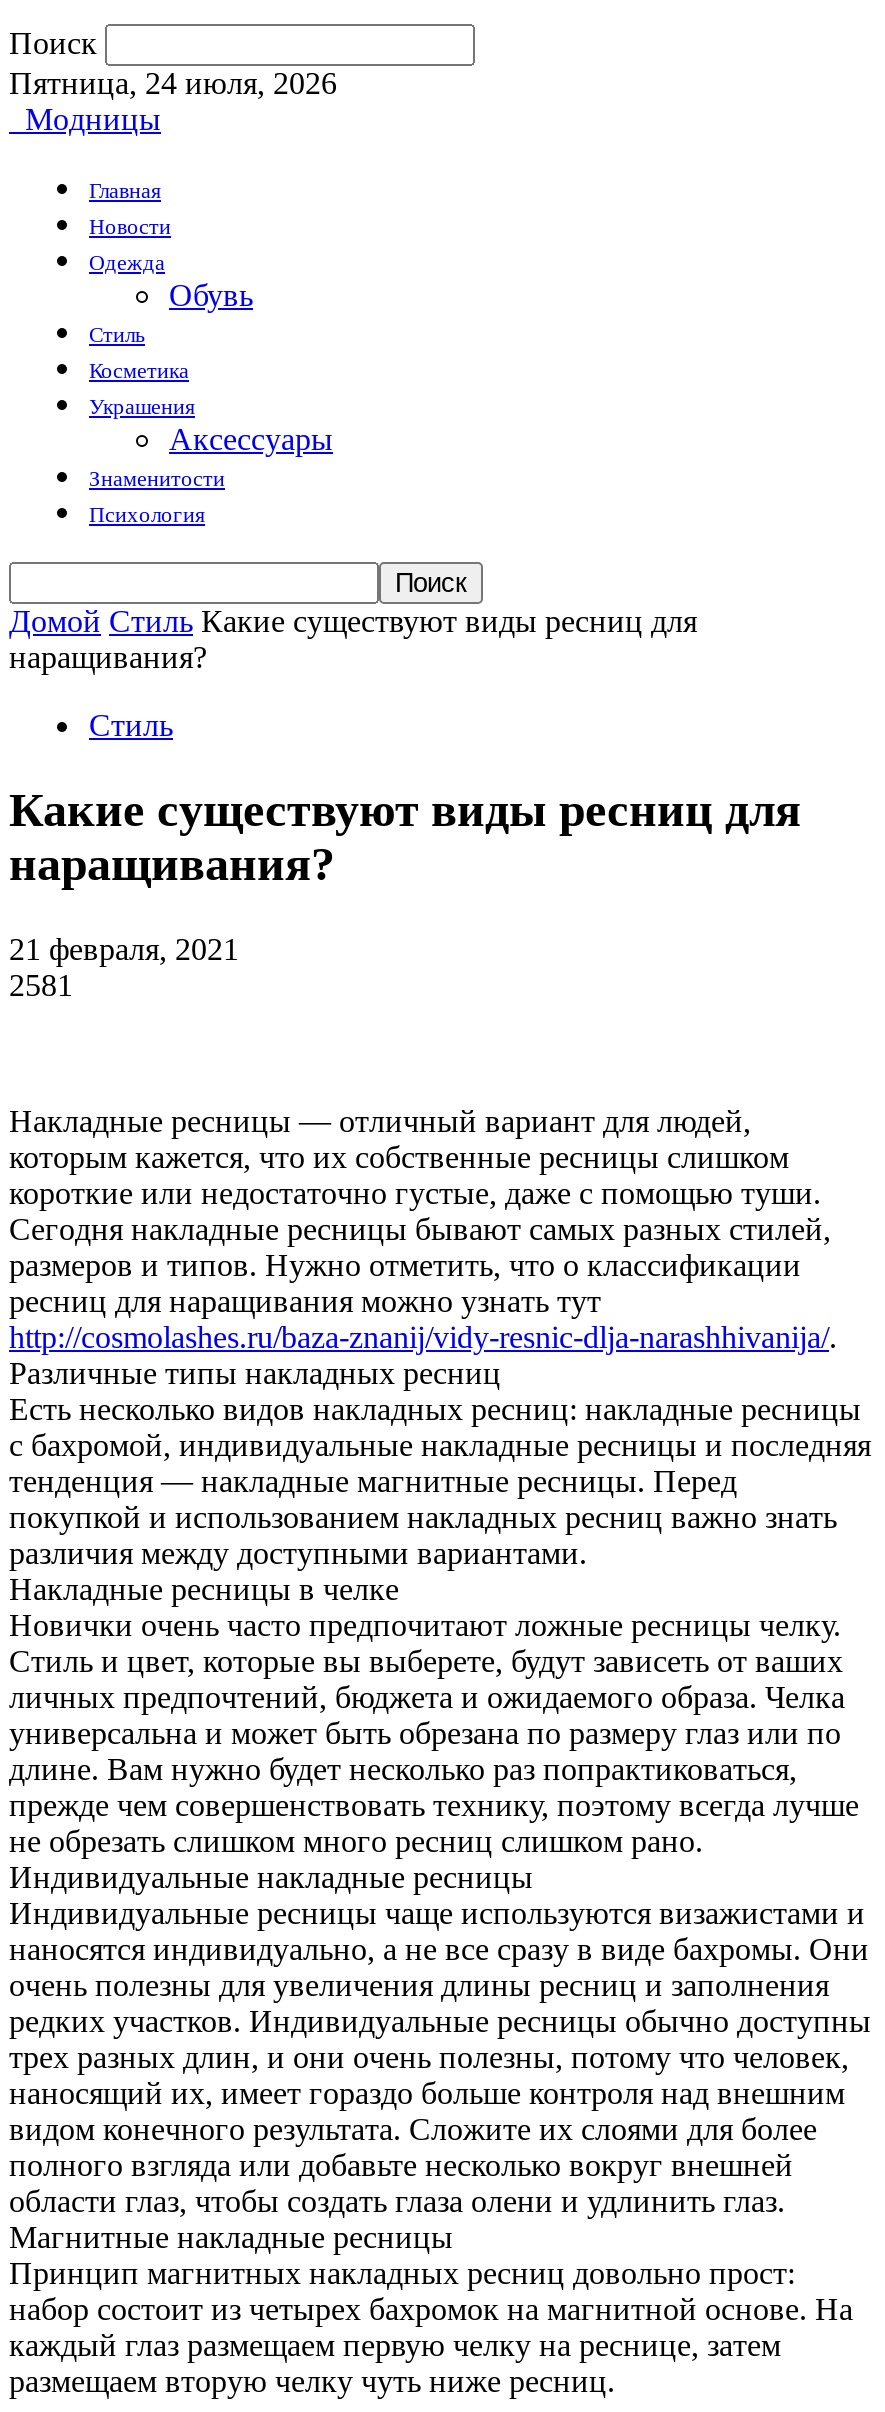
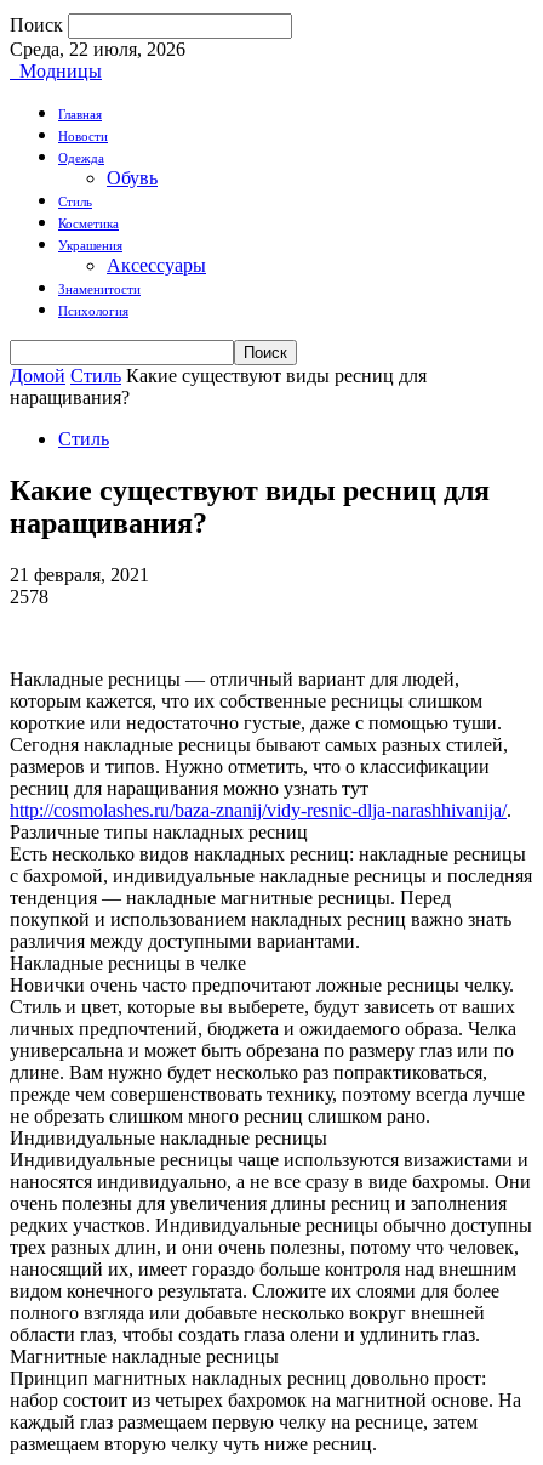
[9,66,337,100] Пятница, 24 июля, 2026 -> [10,39,185,59] Среда, 22 июля, 2026
[9,968,73,1002] 2581 -> [10,586,48,607] 2578

